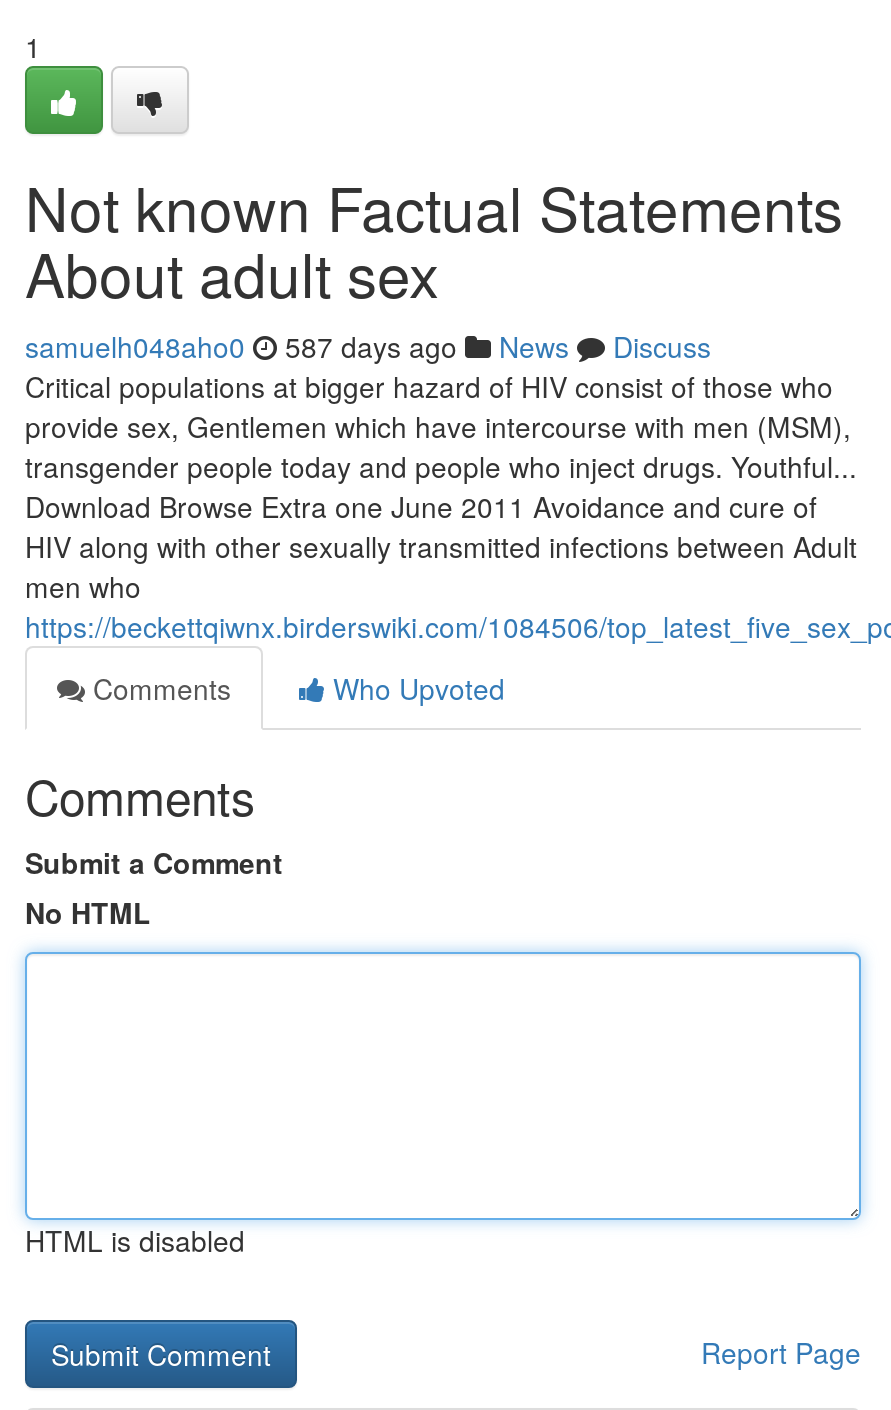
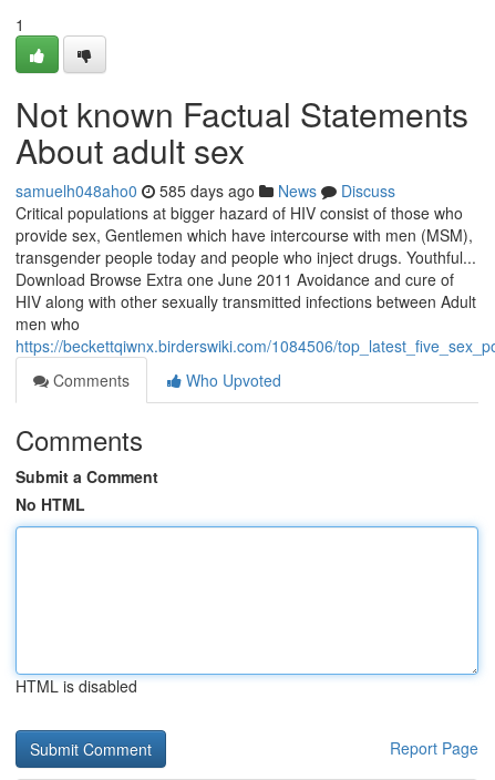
[25,326,711,366] samuelh048aho0 587 days ago News Discuss -> [16,179,395,202] samuelh048aho0 585 days ago News Discuss

